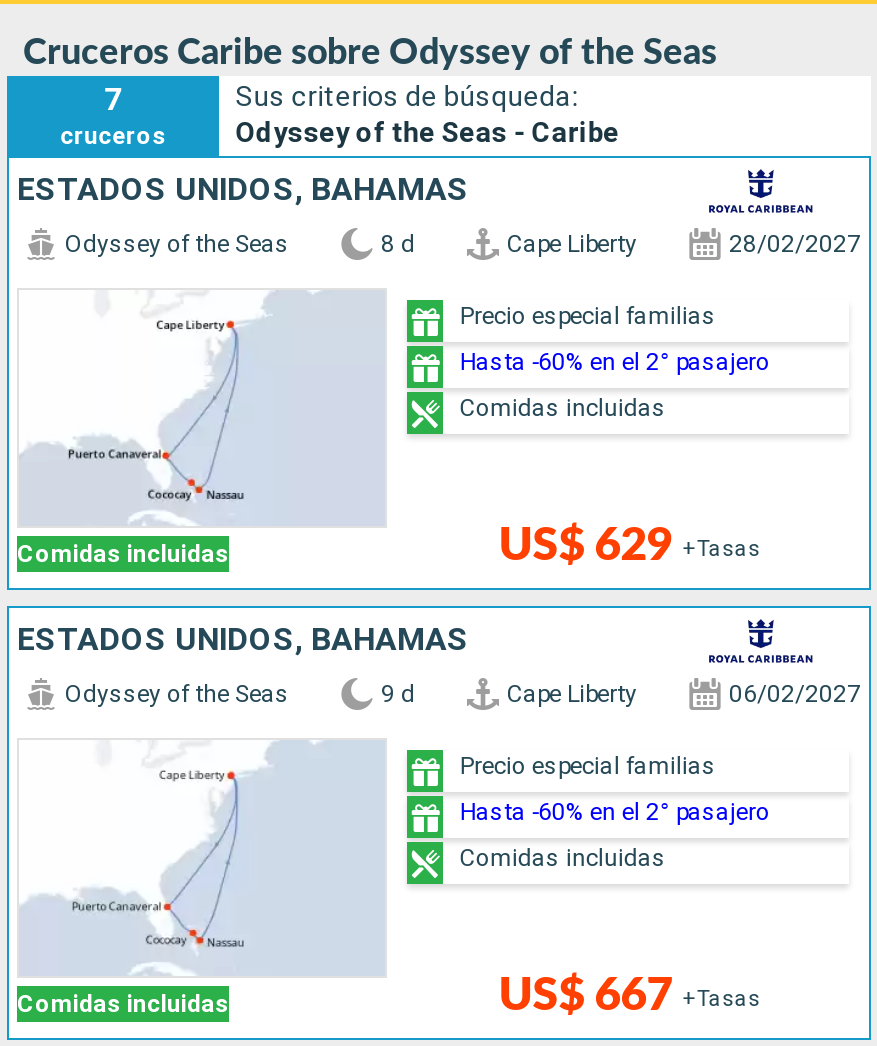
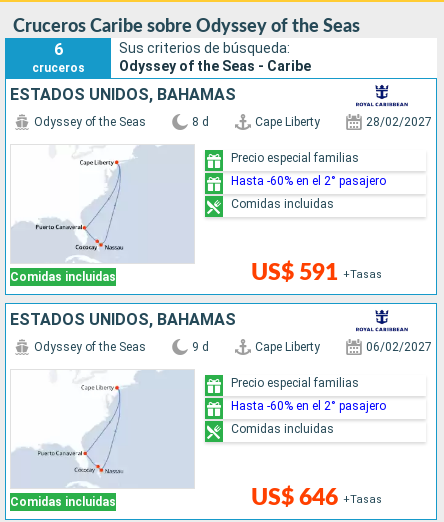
[104,80,122,118] 7 -> [54,40,63,59] 6
[498,523,760,569] US$ 629 +Tasas -> [251,261,382,284] US$ 591 +Tasas
[498,973,760,1019] US$ 667 +Tasas -> [251,486,382,509] US$ 646 +Tasas

